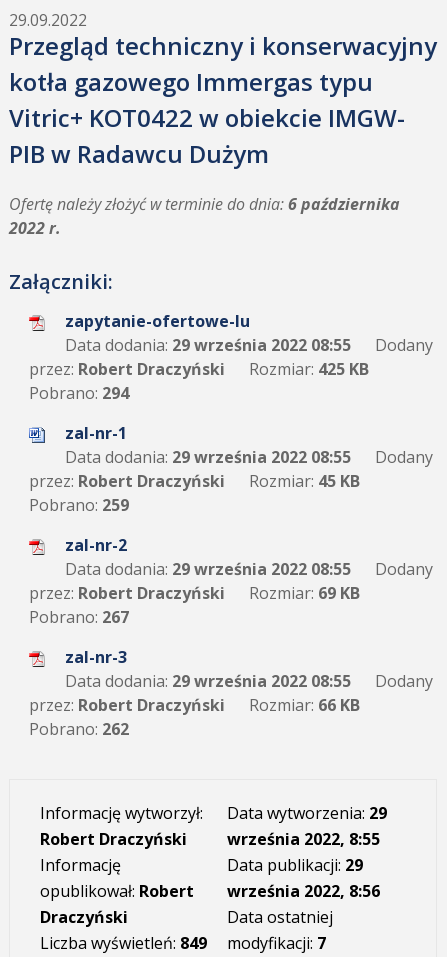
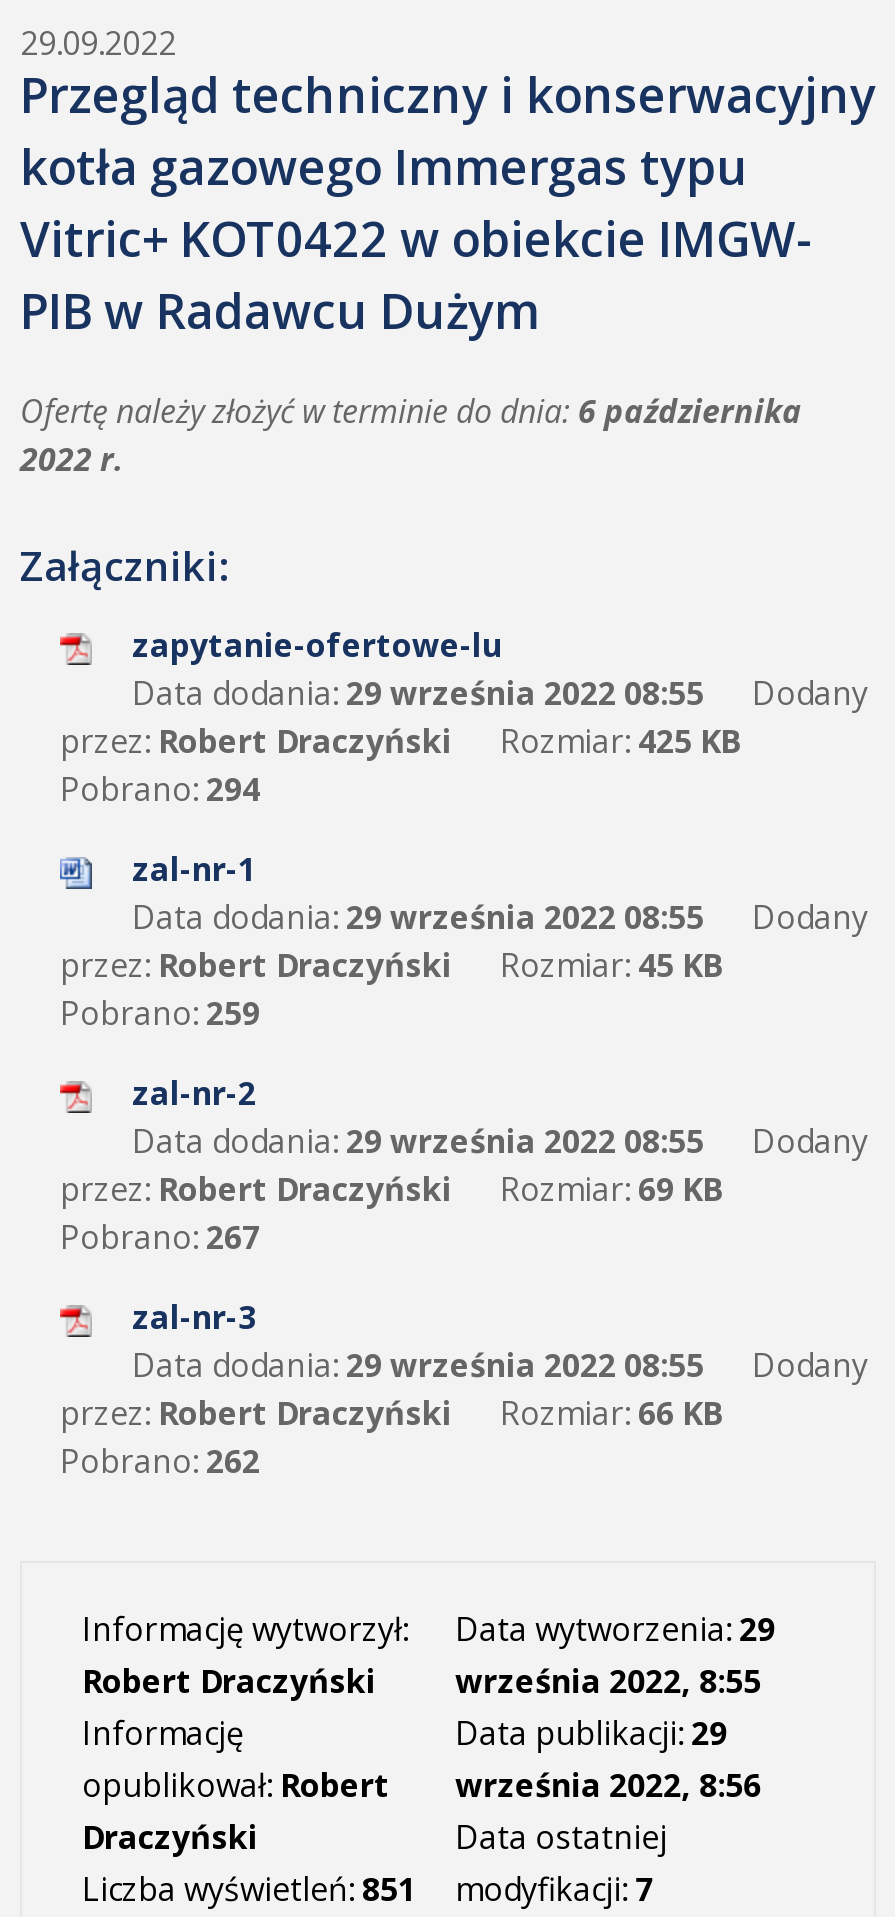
[40,932,207,954] Liczba wyświetleń: 849 -> [82,1867,416,1911] Liczba wyświetleń: 851

